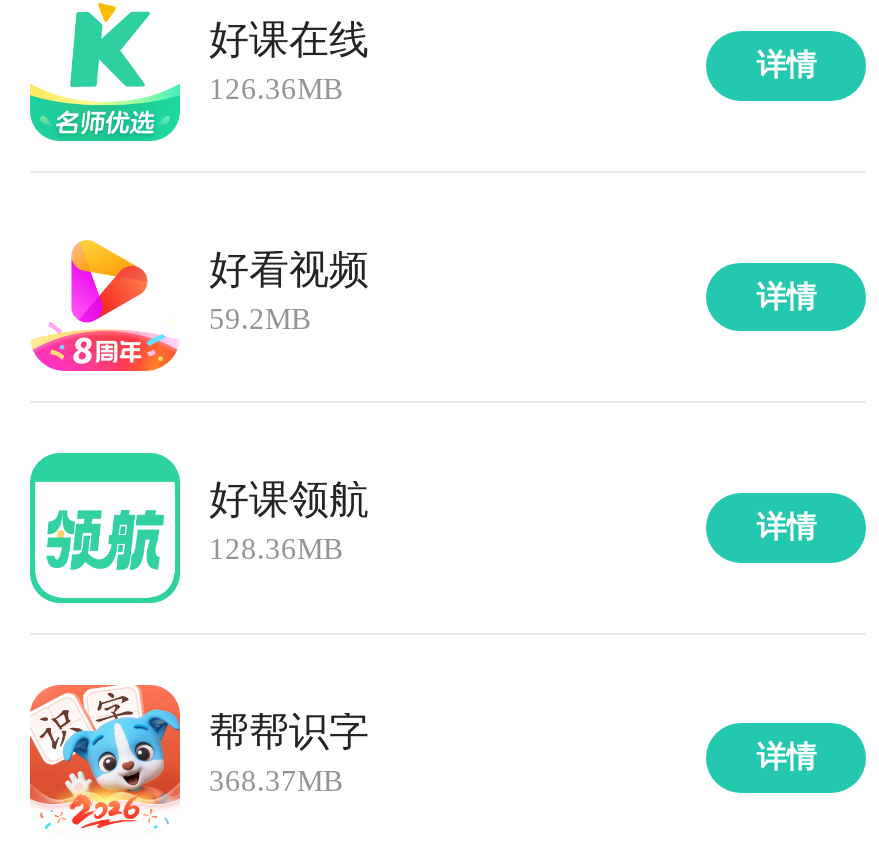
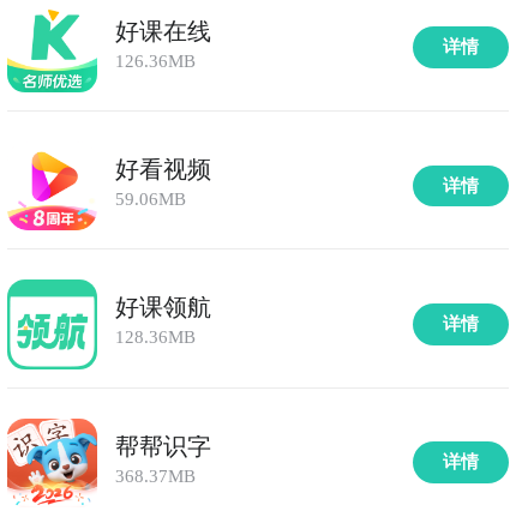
[209,303,311,335] 59.2MB -> [115,190,185,209] 59.06MB

